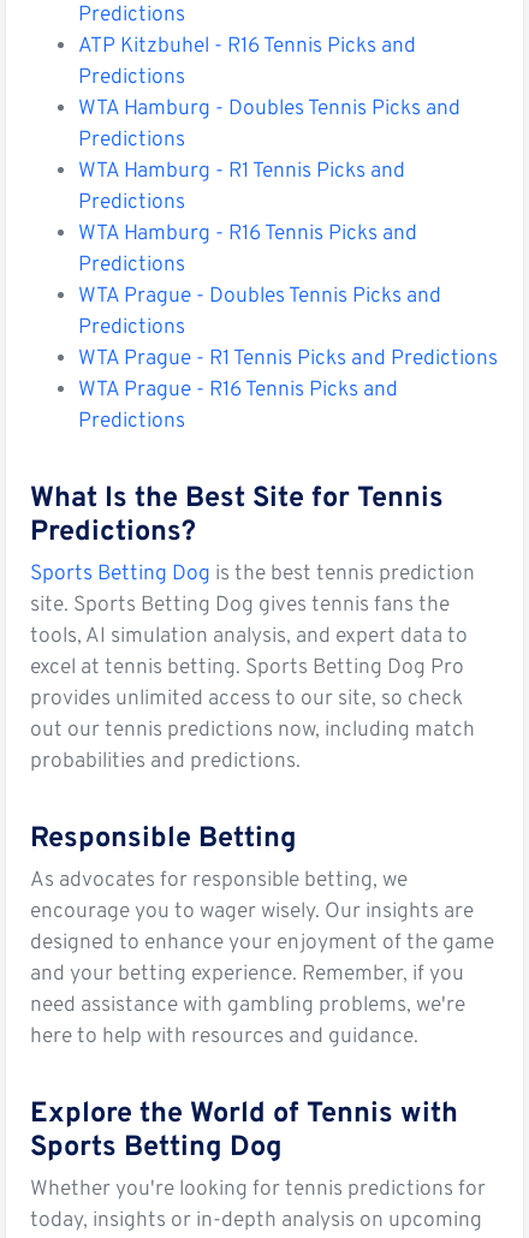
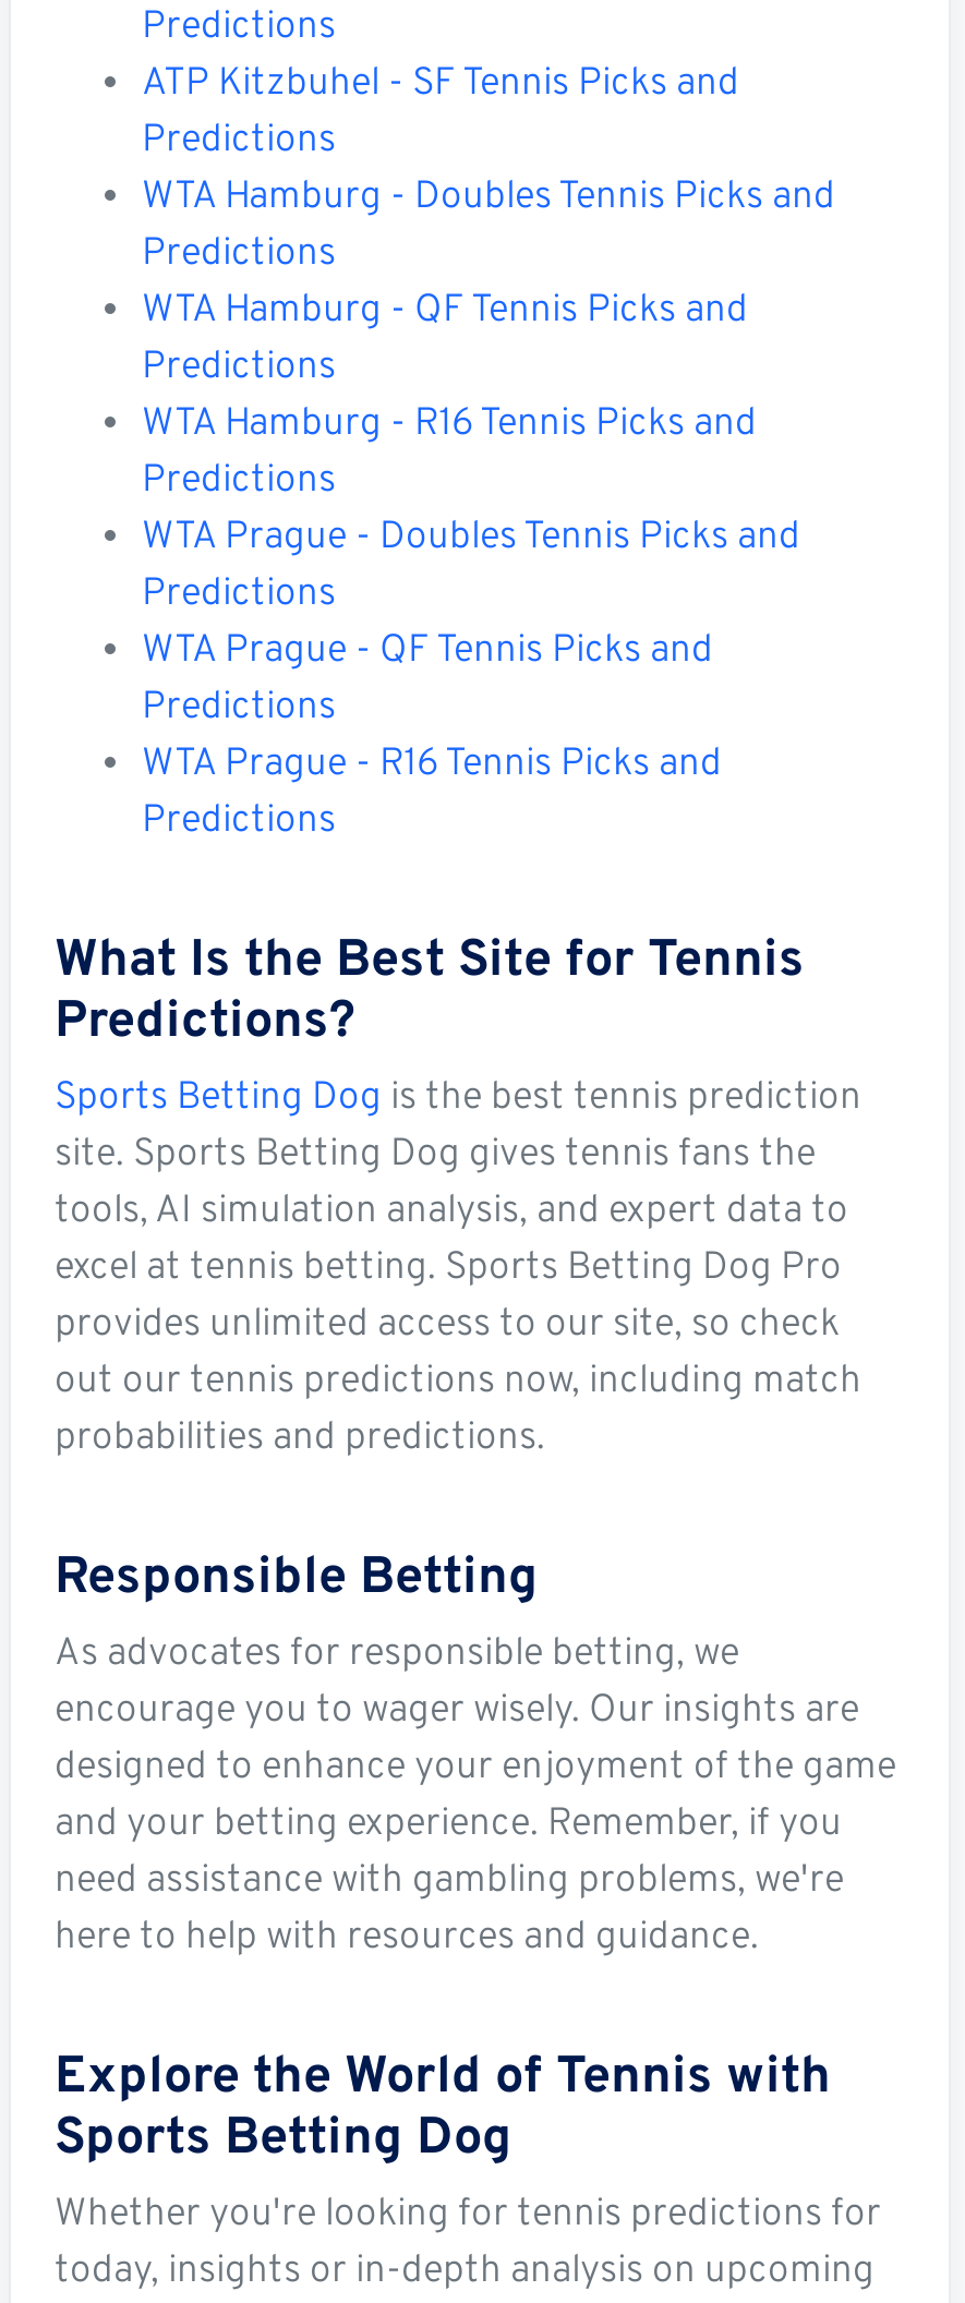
[78,34,416,60] ATP Kitzbuhel - R16 Tennis Picks and -> [142,61,739,109] ATP Kitzbuhel - SF Tennis Picks and
[78,159,405,185] WTA Hamburg - R1 Tennis Picks and -> [142,288,748,336] WTA Hamburg - QF Tennis Picks and
[78,346,498,373] WTA Prague - R1 Tennis Picks and Predictions -> [142,628,713,733] WTA Prague - QF Tennis Picks and | Predictions

